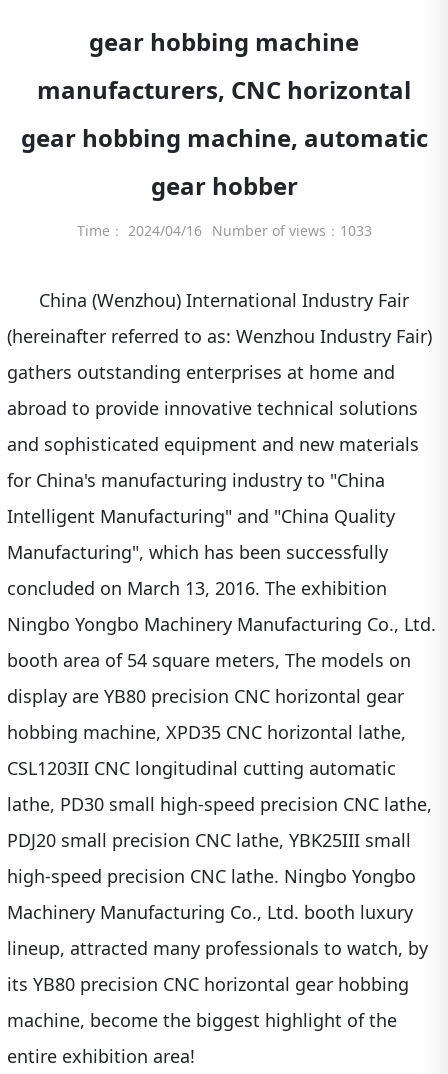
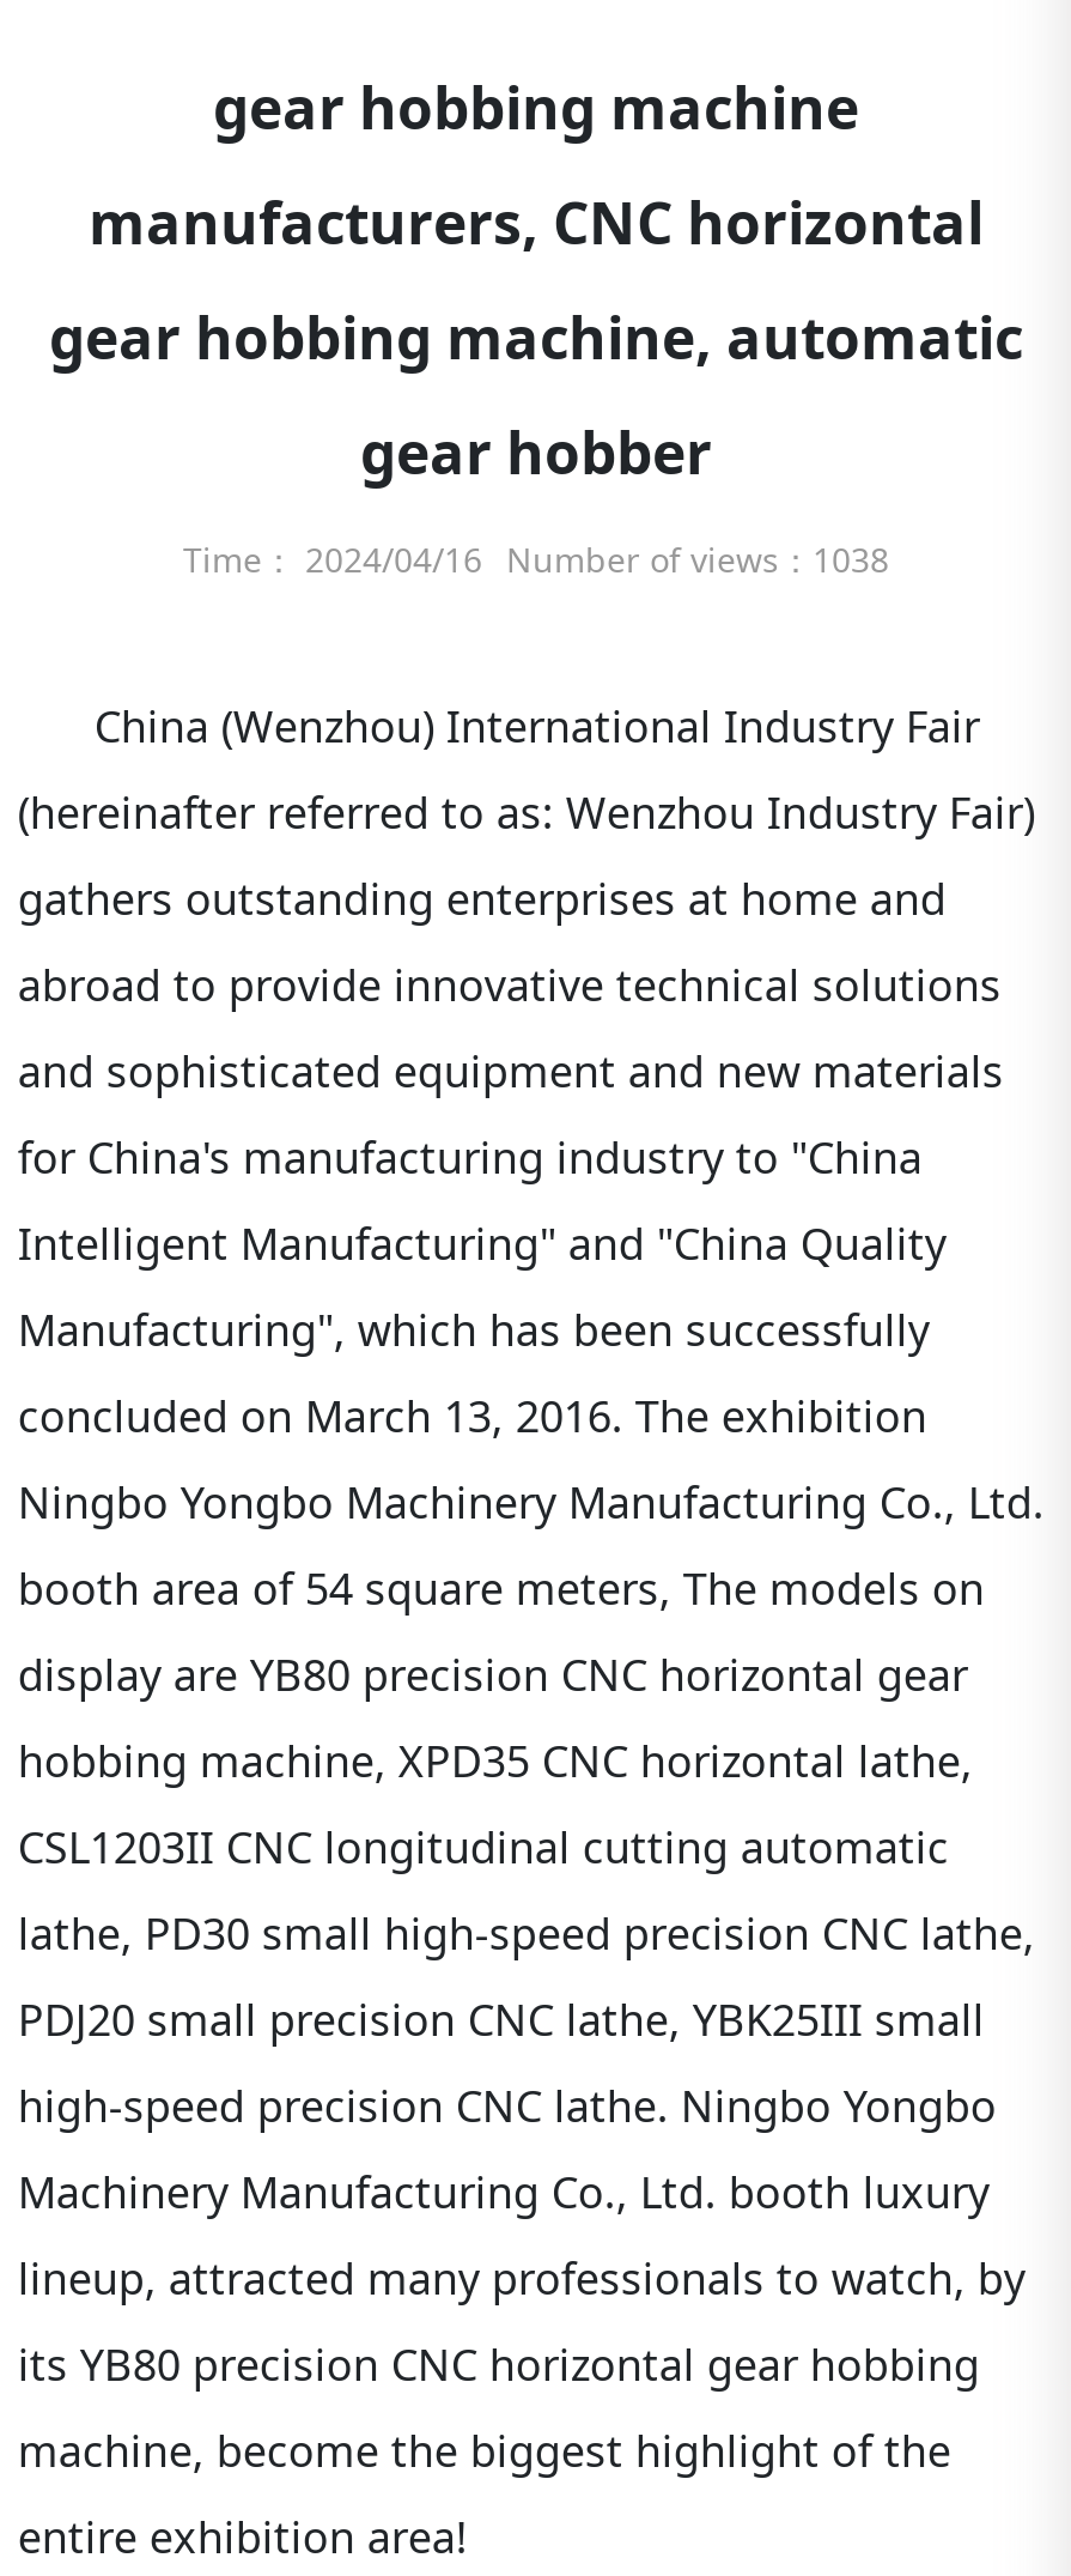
[76,221,371,240] Time： 2024/04/16 Number of views：1033 -> [183,537,889,582] Time： 2024/04/16 Number of views：1038

